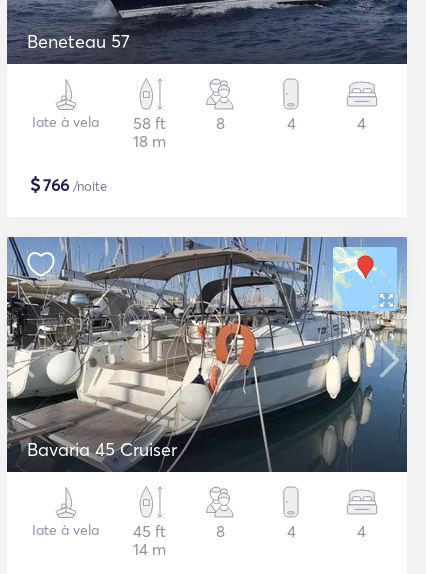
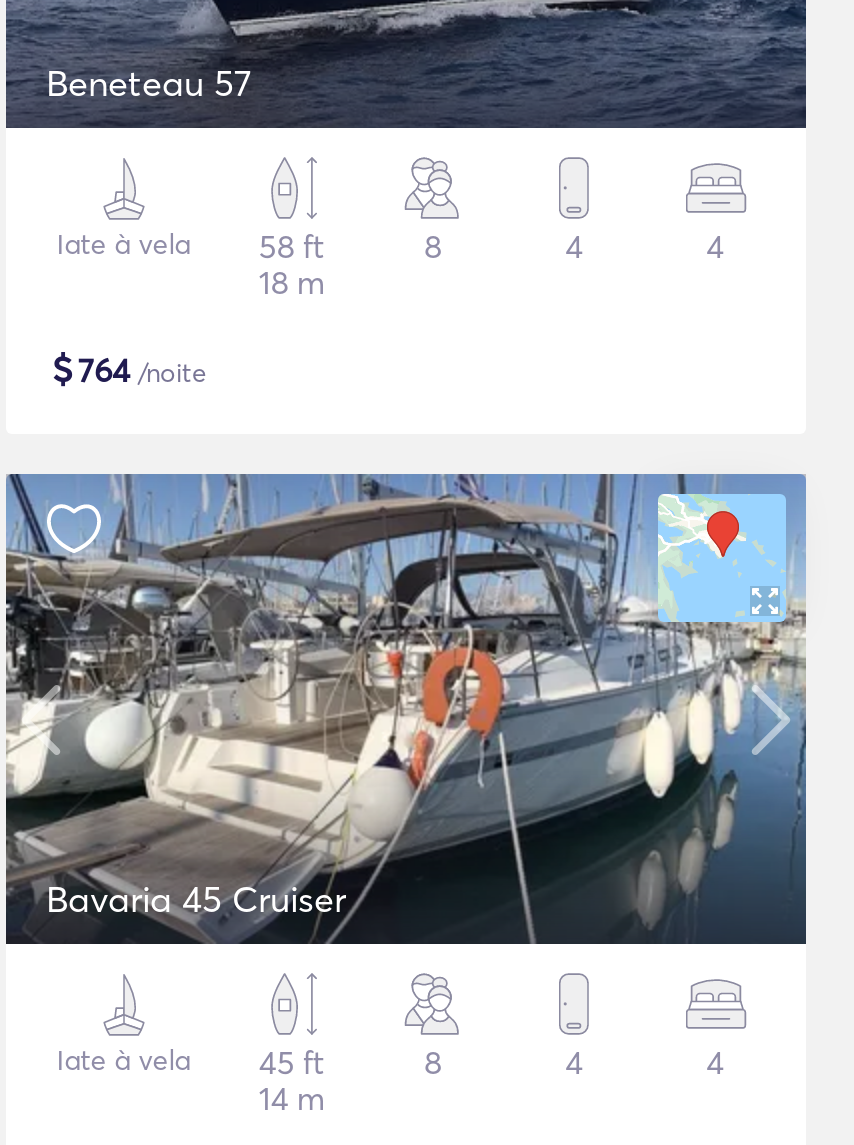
[30,173,107,196] $766 /noite -> [52,346,206,392] $764 /noite

